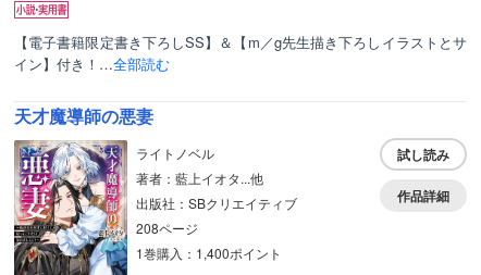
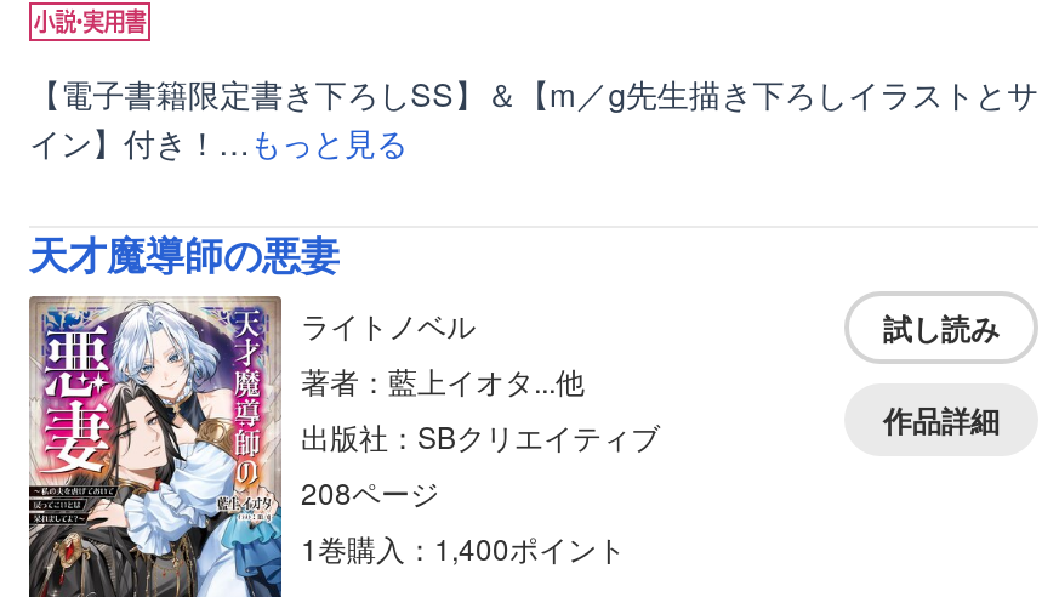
[14,53,170,74] イン】付き！…全部読む -> [29,118,408,164] イン】付き！…もっと見る

